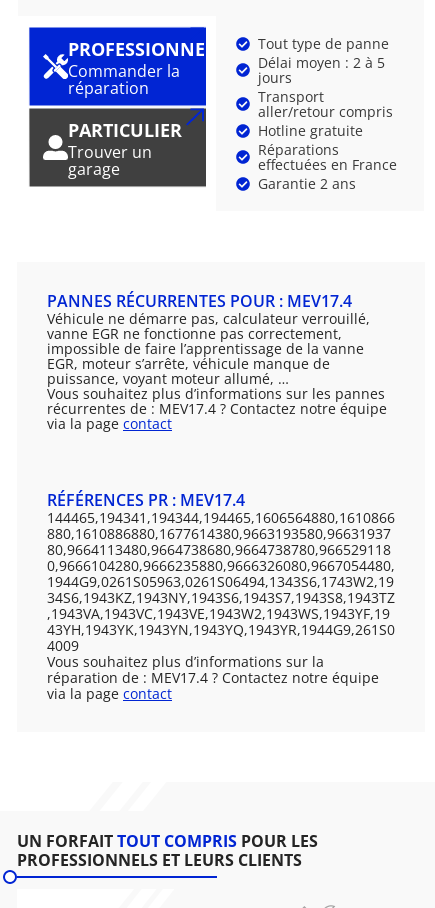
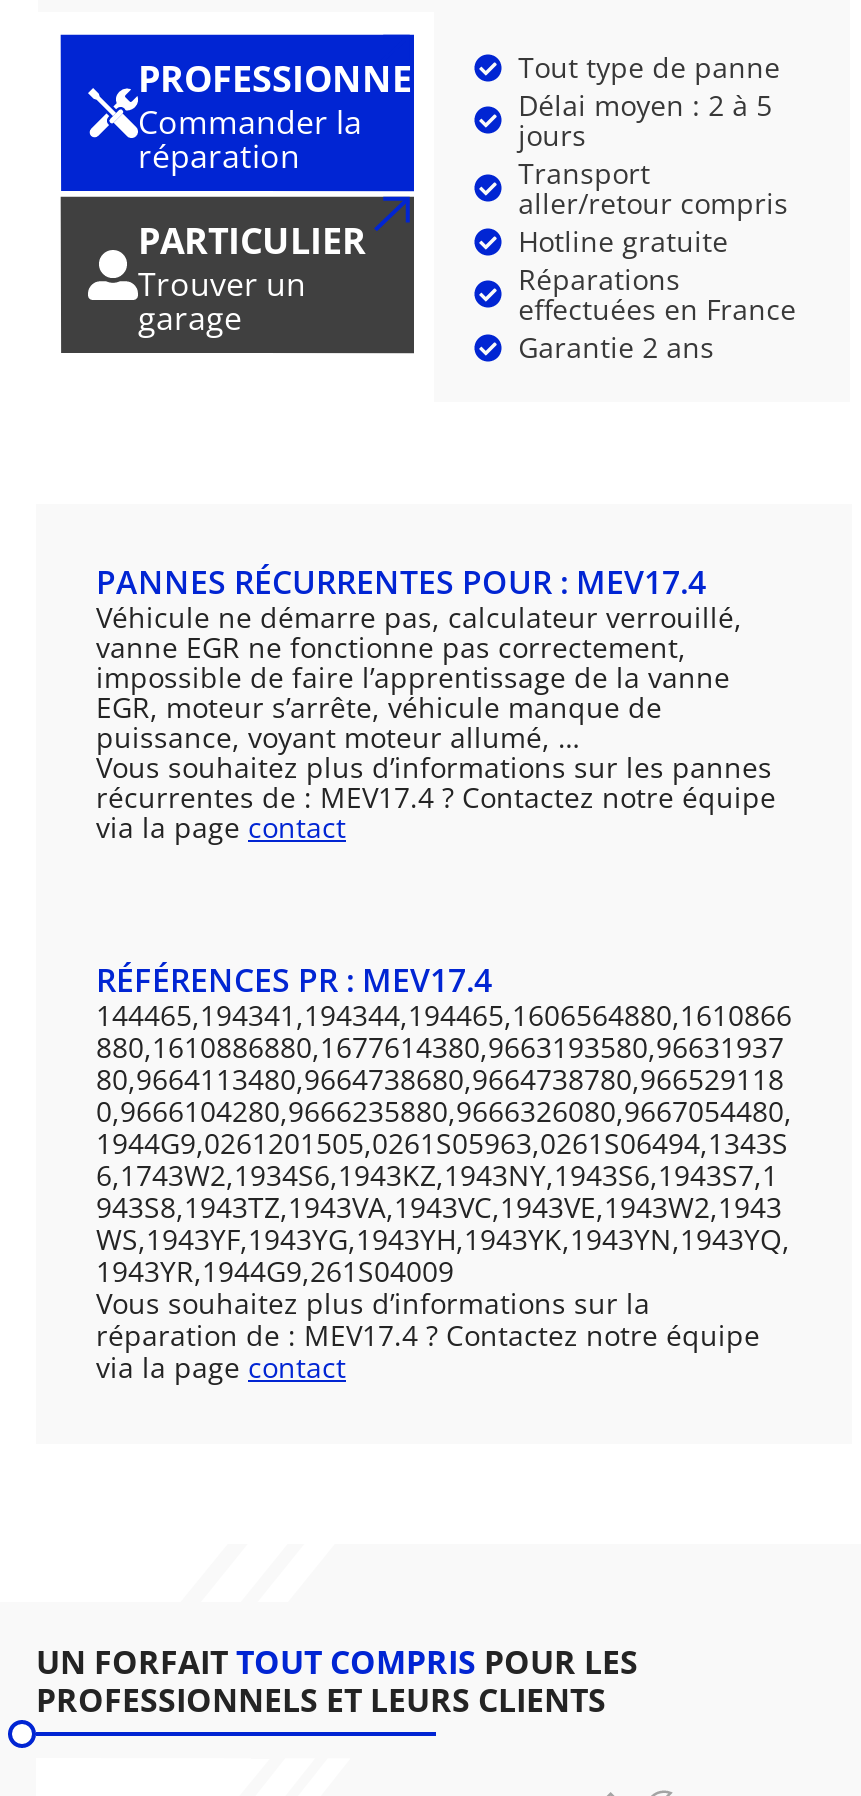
[47,572,395,655] 1944G9,0261S05963,0261S06494,1343S6,1743W2,19 | 34S6,1943KZ,1943NY,1943S6,1943S7,1943S8,1943TZ | ,1943VA,1943VC,1943VE,1943W2,1943WS,1943YF,19 | 43YH,1943YK,1943YN,1943YQ,1943YR,1944G9,261S0 | 4009 -> [96,1124,790,1290] 1944G9,0261201505,0261S05963,0261S06494,1343S | 6,1743W2,1934S6,1943KZ,1943NY,1943S6,1943S7,1 | 943S8,1943TZ,1943VA,1943VC,1943VE,1943W2,1943 | WS,1943YF,1943YG,1943YH,1943YK,1943YN,1943YQ, | 1943YR,1944G9,261S04009

